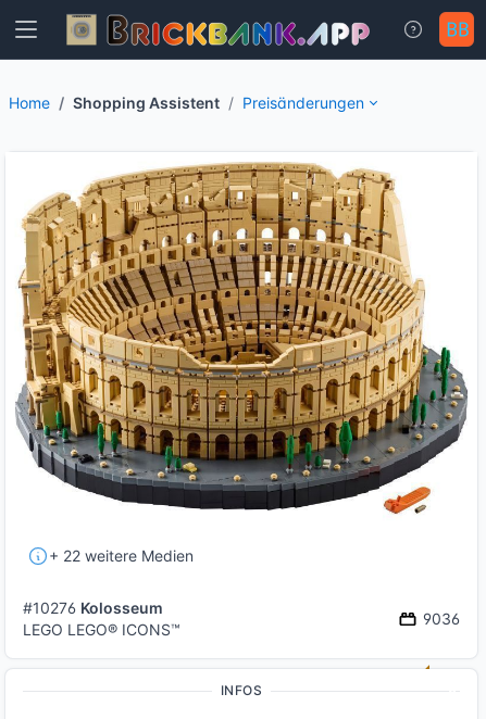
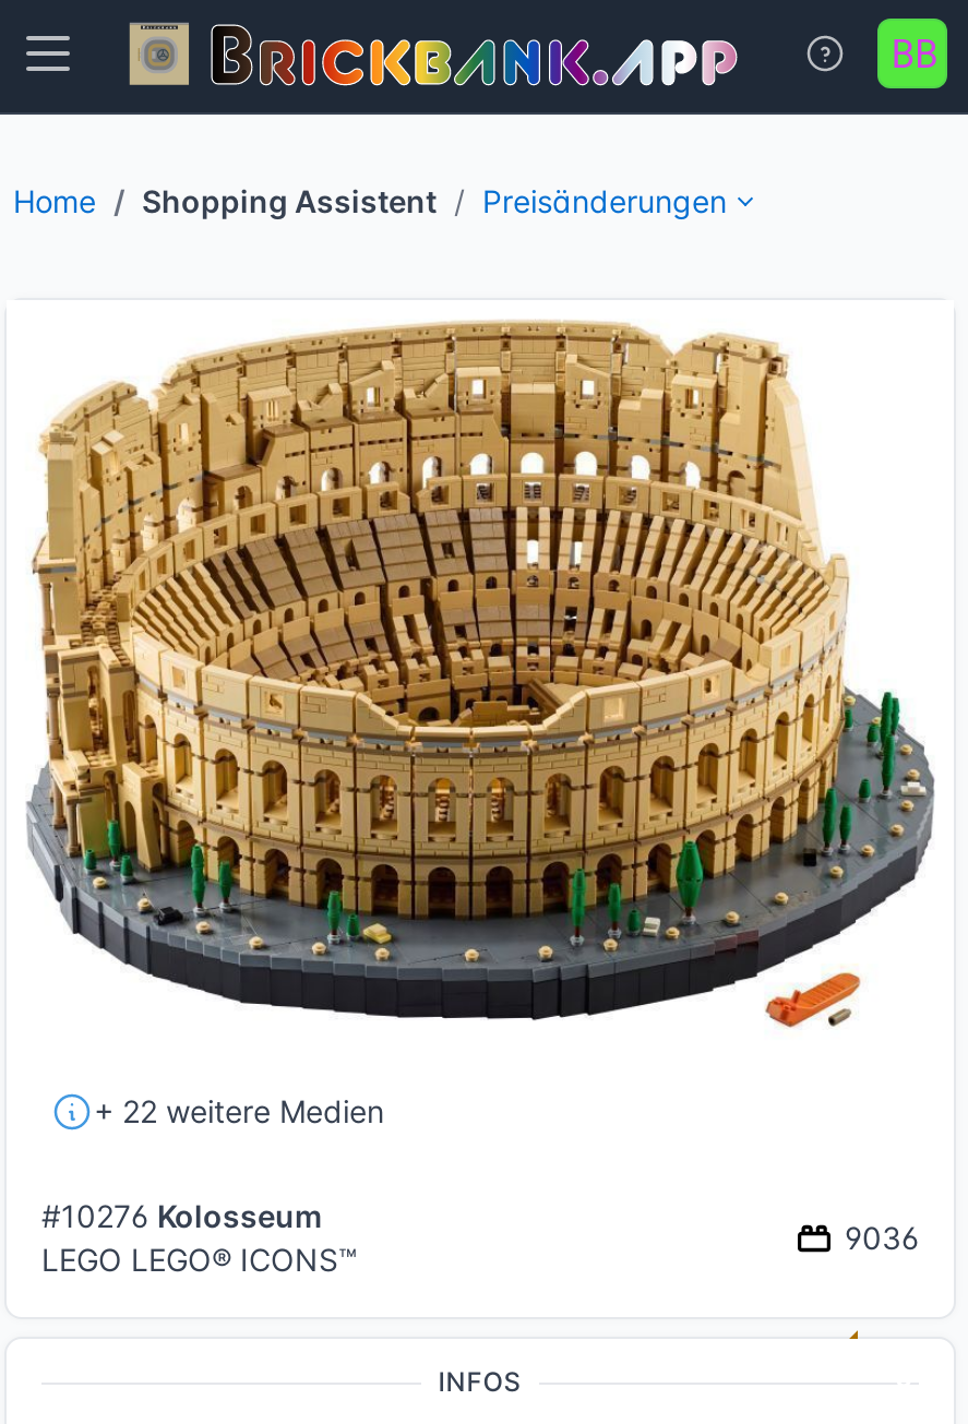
[438,11,475,48] [image] -> [875,16,949,91] [image]

